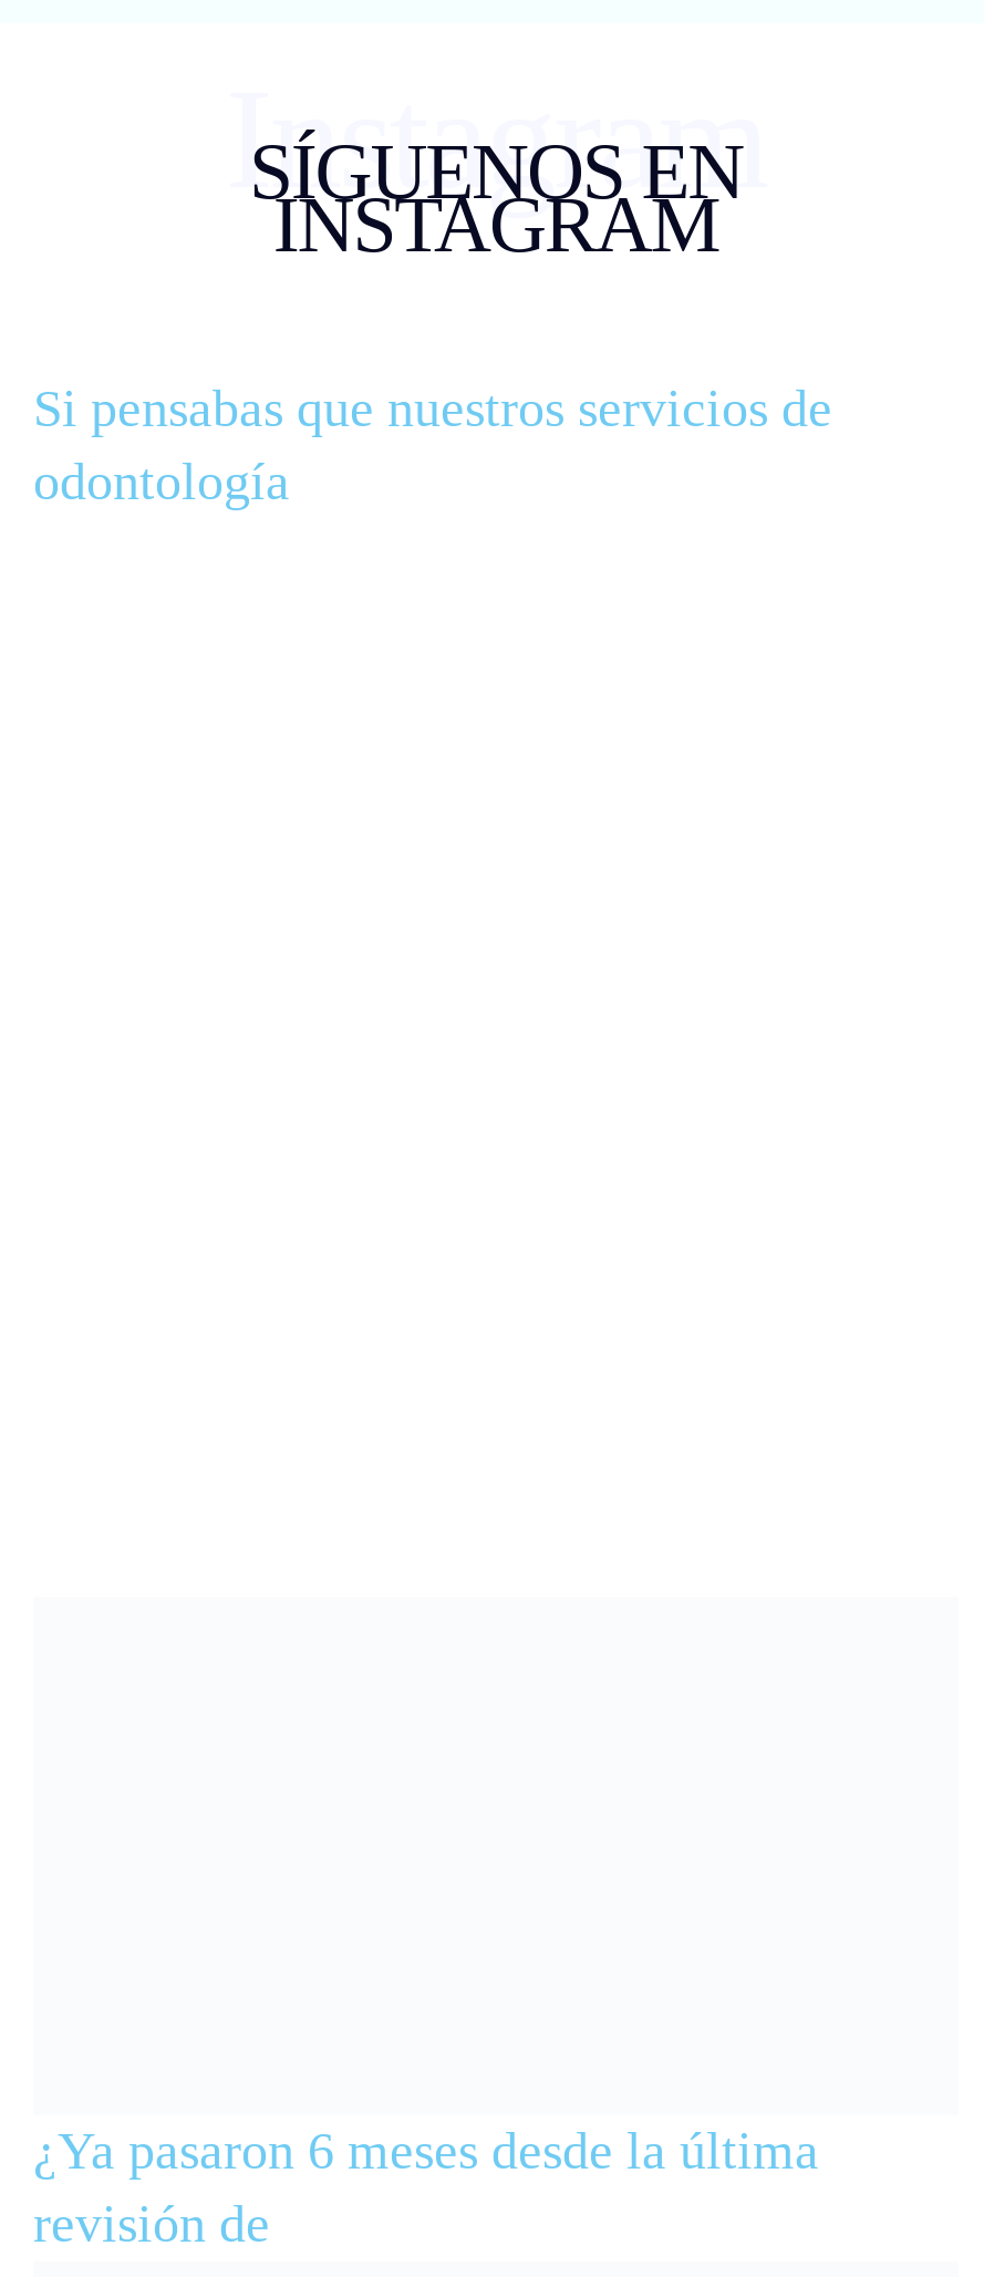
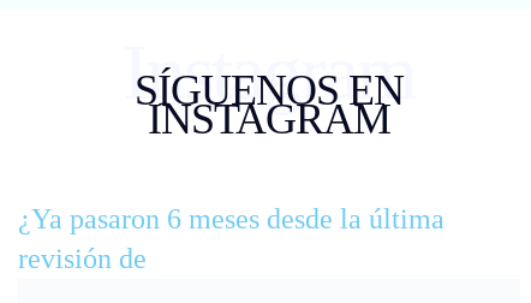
[33,379,832,510] Si pensabas que nuestros servicios de | odontología -> none

